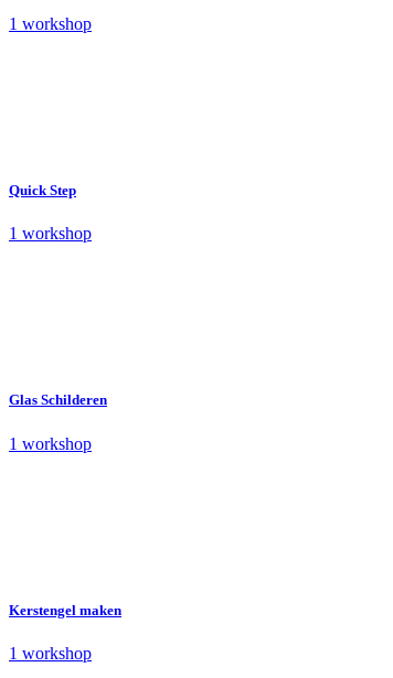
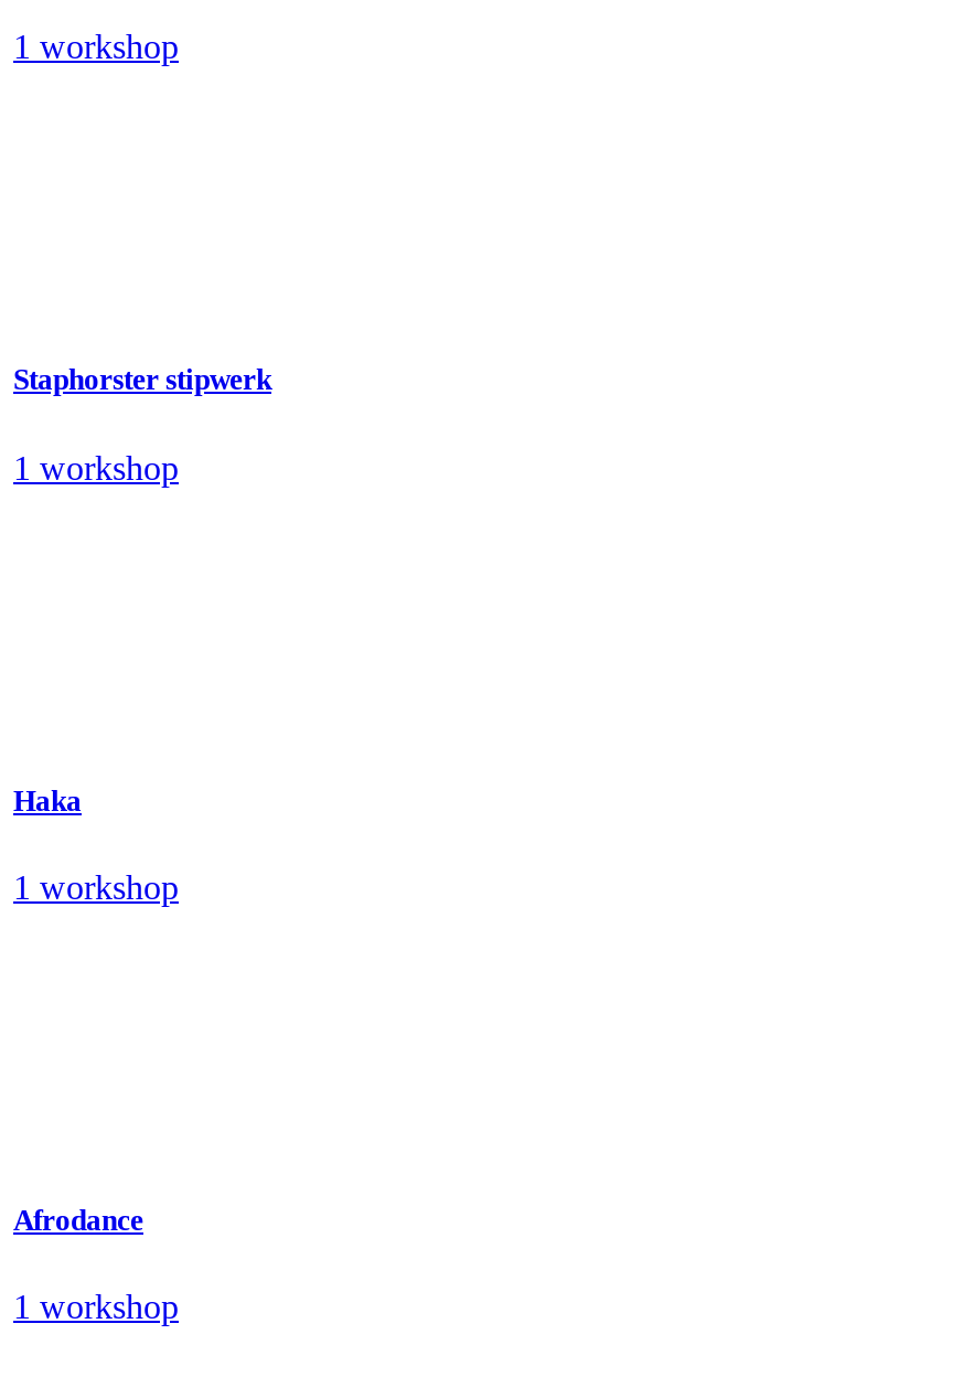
[9,182,76,199] Quick Step -> [13,364,271,397] Staphorster stipwerk
[9,392,107,408] Glas Schilderen -> [13,784,82,817] Haka
[9,602,121,618] Kerstengel maken -> [13,1204,143,1238] Afrodance

